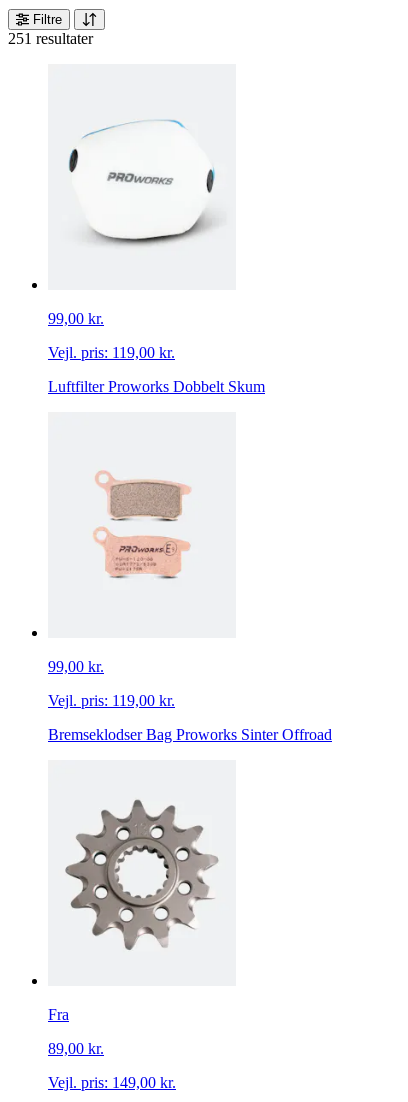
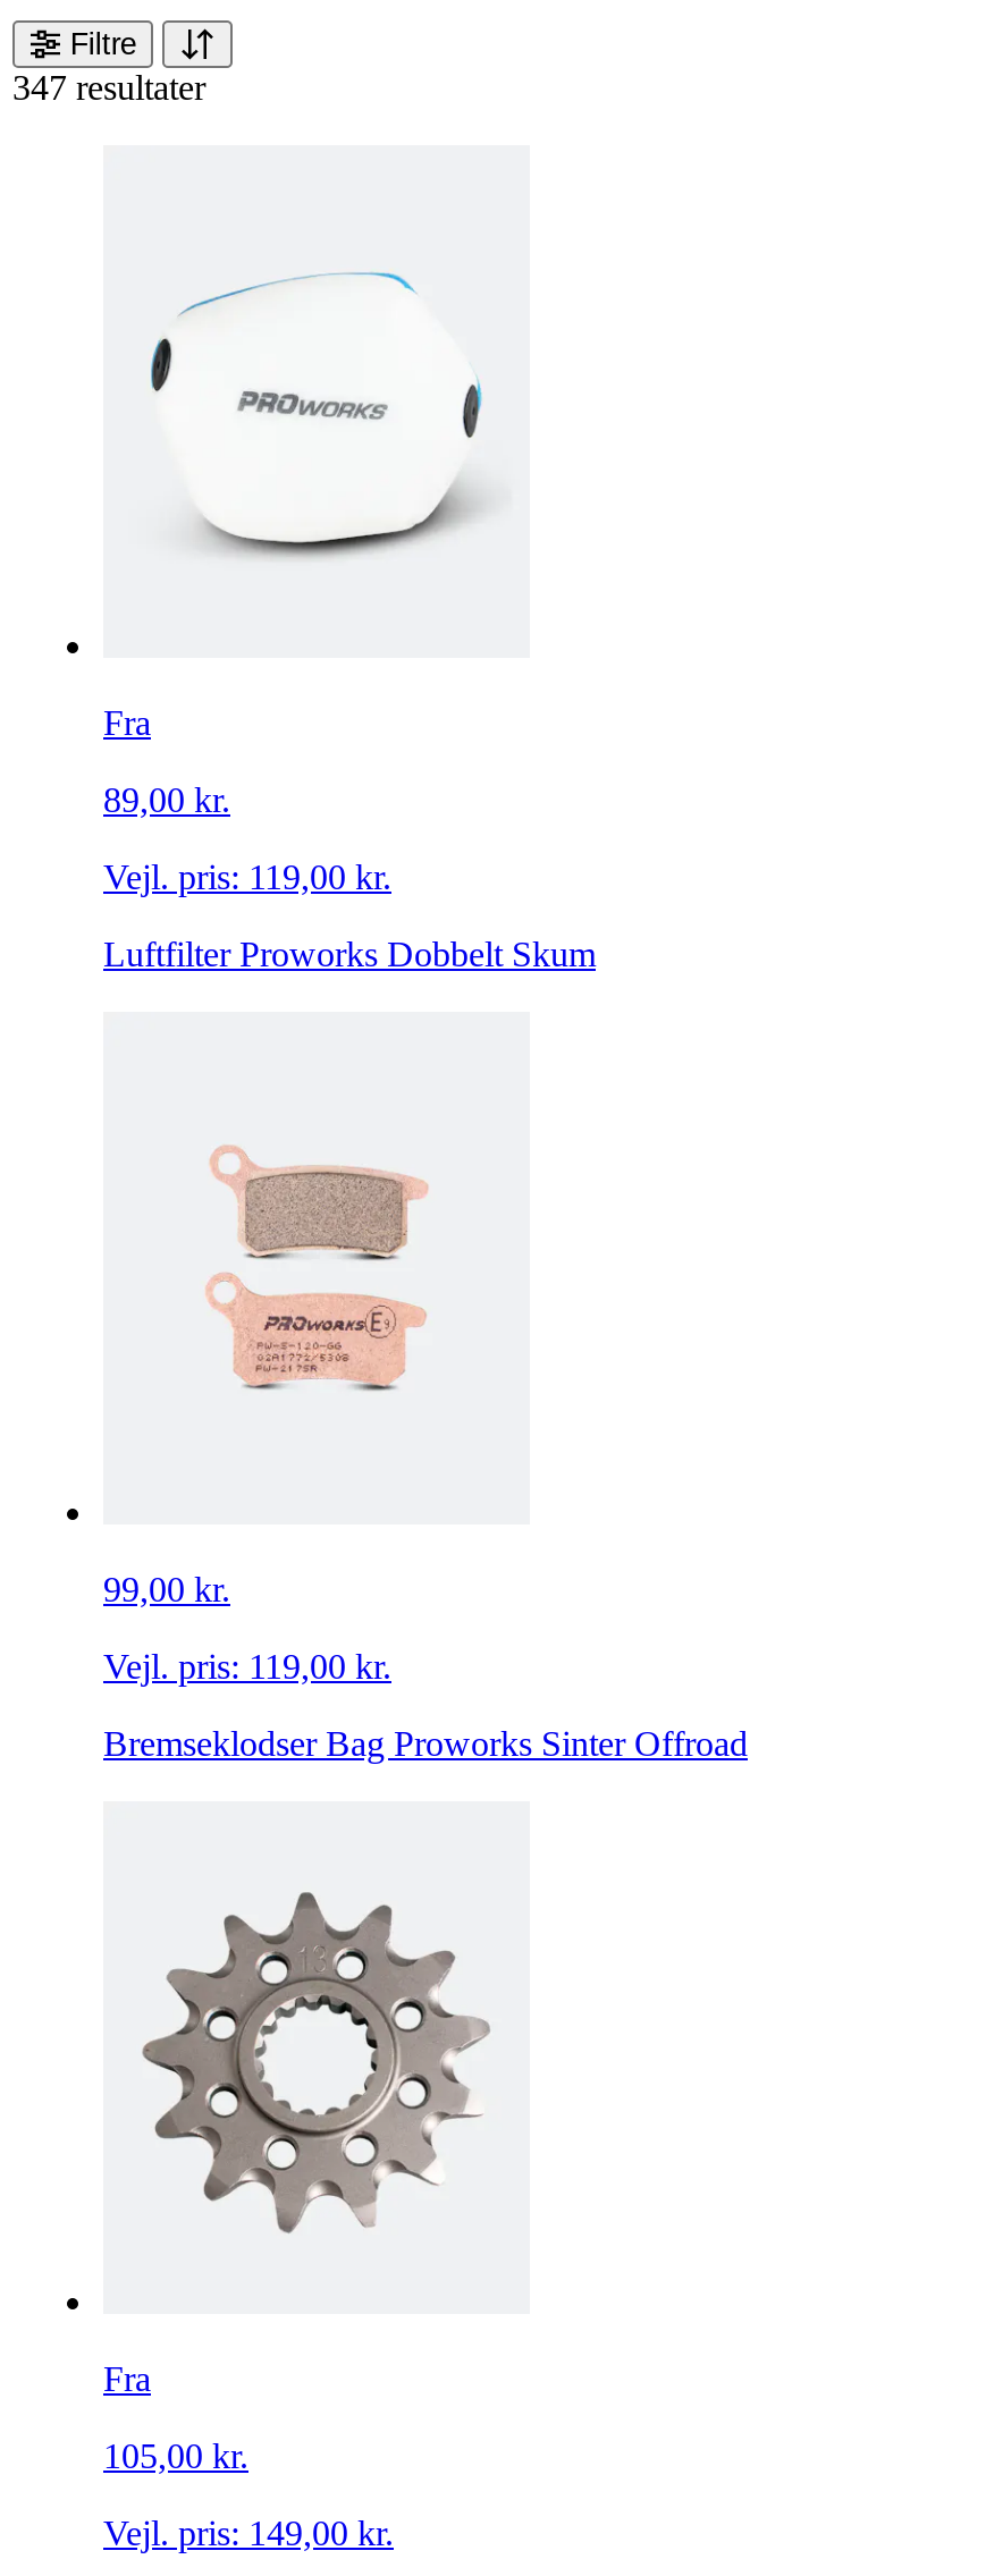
[8,30,93,47] 251 resultater -> [12,69,205,107] 347 resultater
[48,310,104,327] 99,00 kr. -> [103,703,230,819] Fra | 89,00 kr.
[48,1039,104,1056] 89,00 kr. -> [103,2436,248,2475] 105,00 kr.

